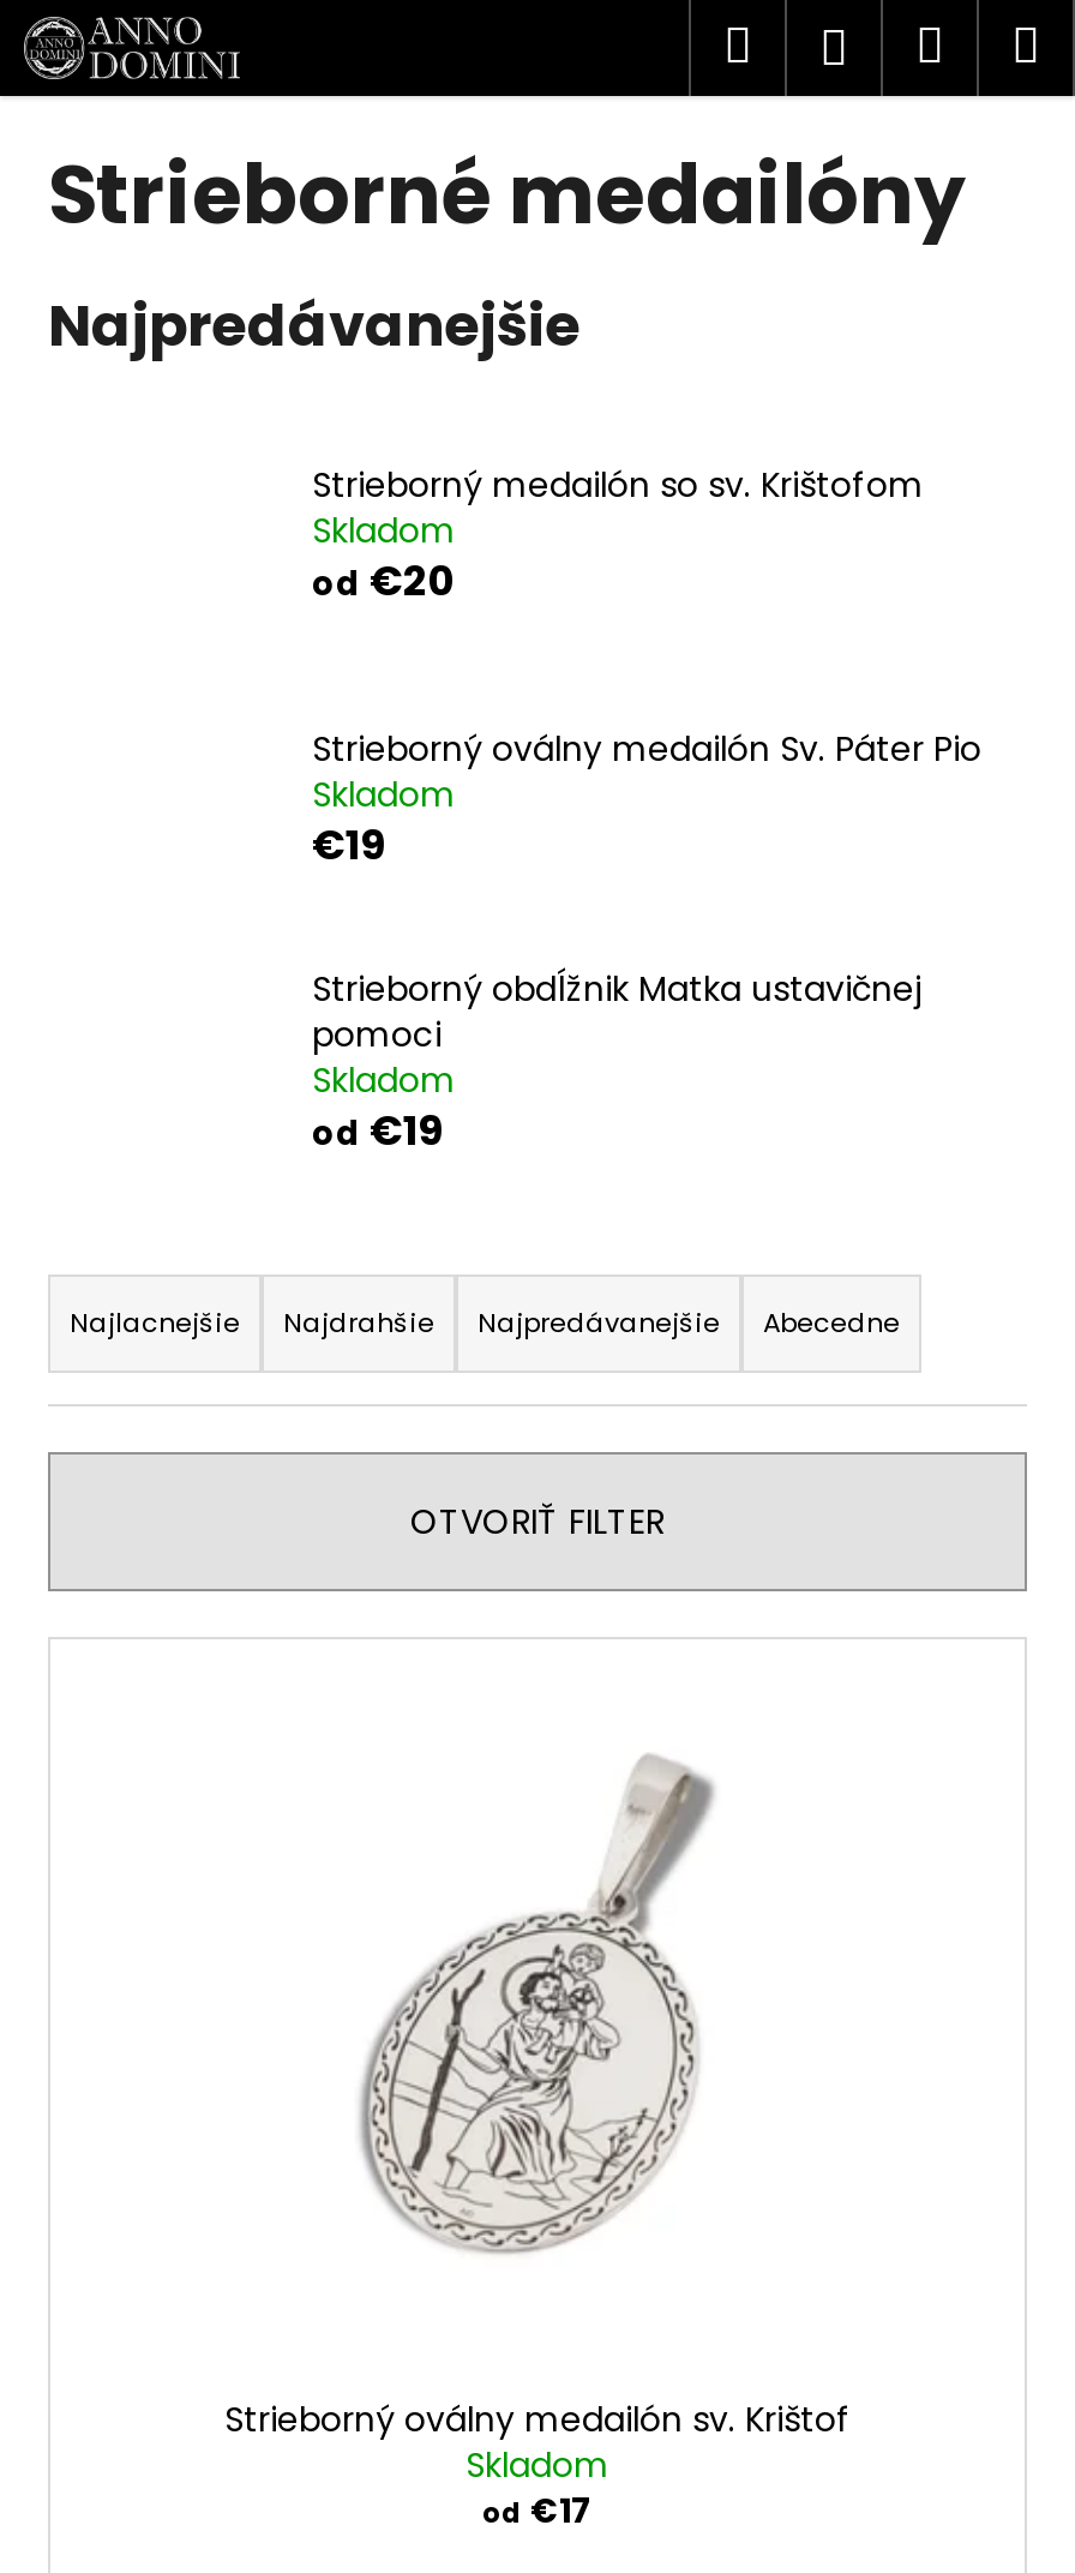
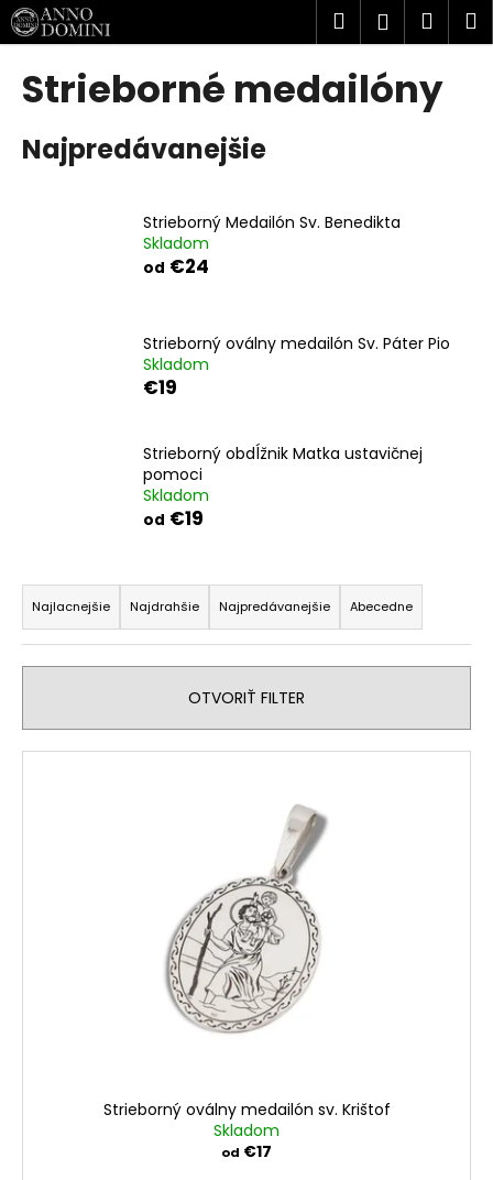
[312,461,924,509] Strieborný medailón so sv. Krištofom -> [143,211,401,233] Strieborný Medailón Sv. Benedikta
[312,552,456,609] od €20 -> [143,253,209,279] od €24

